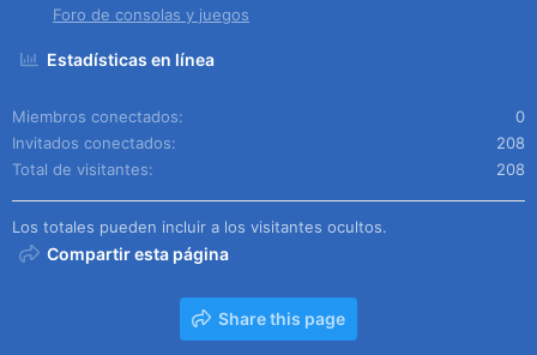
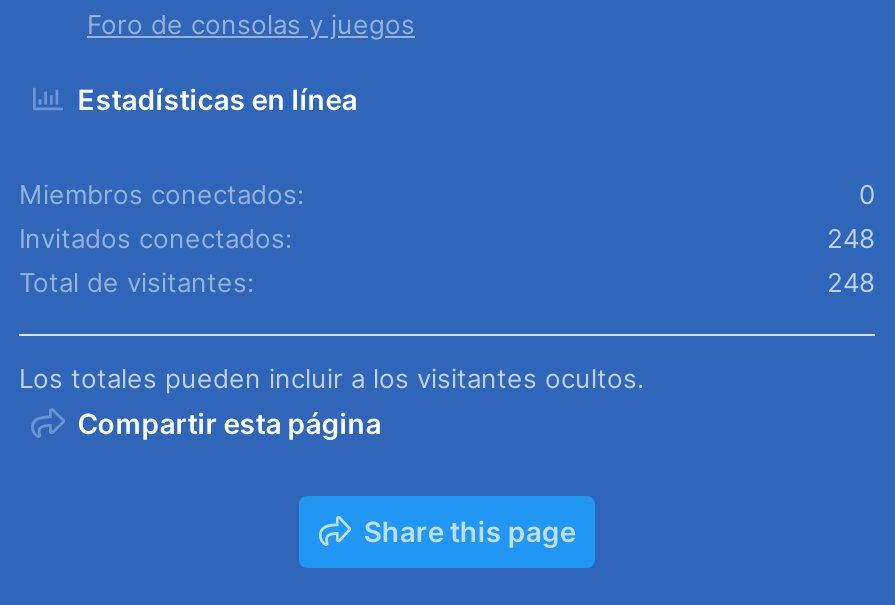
[496,133,525,152] 208 -> [827,221,875,253] 248
[496,159,525,178] 208 -> [827,265,875,297] 248

